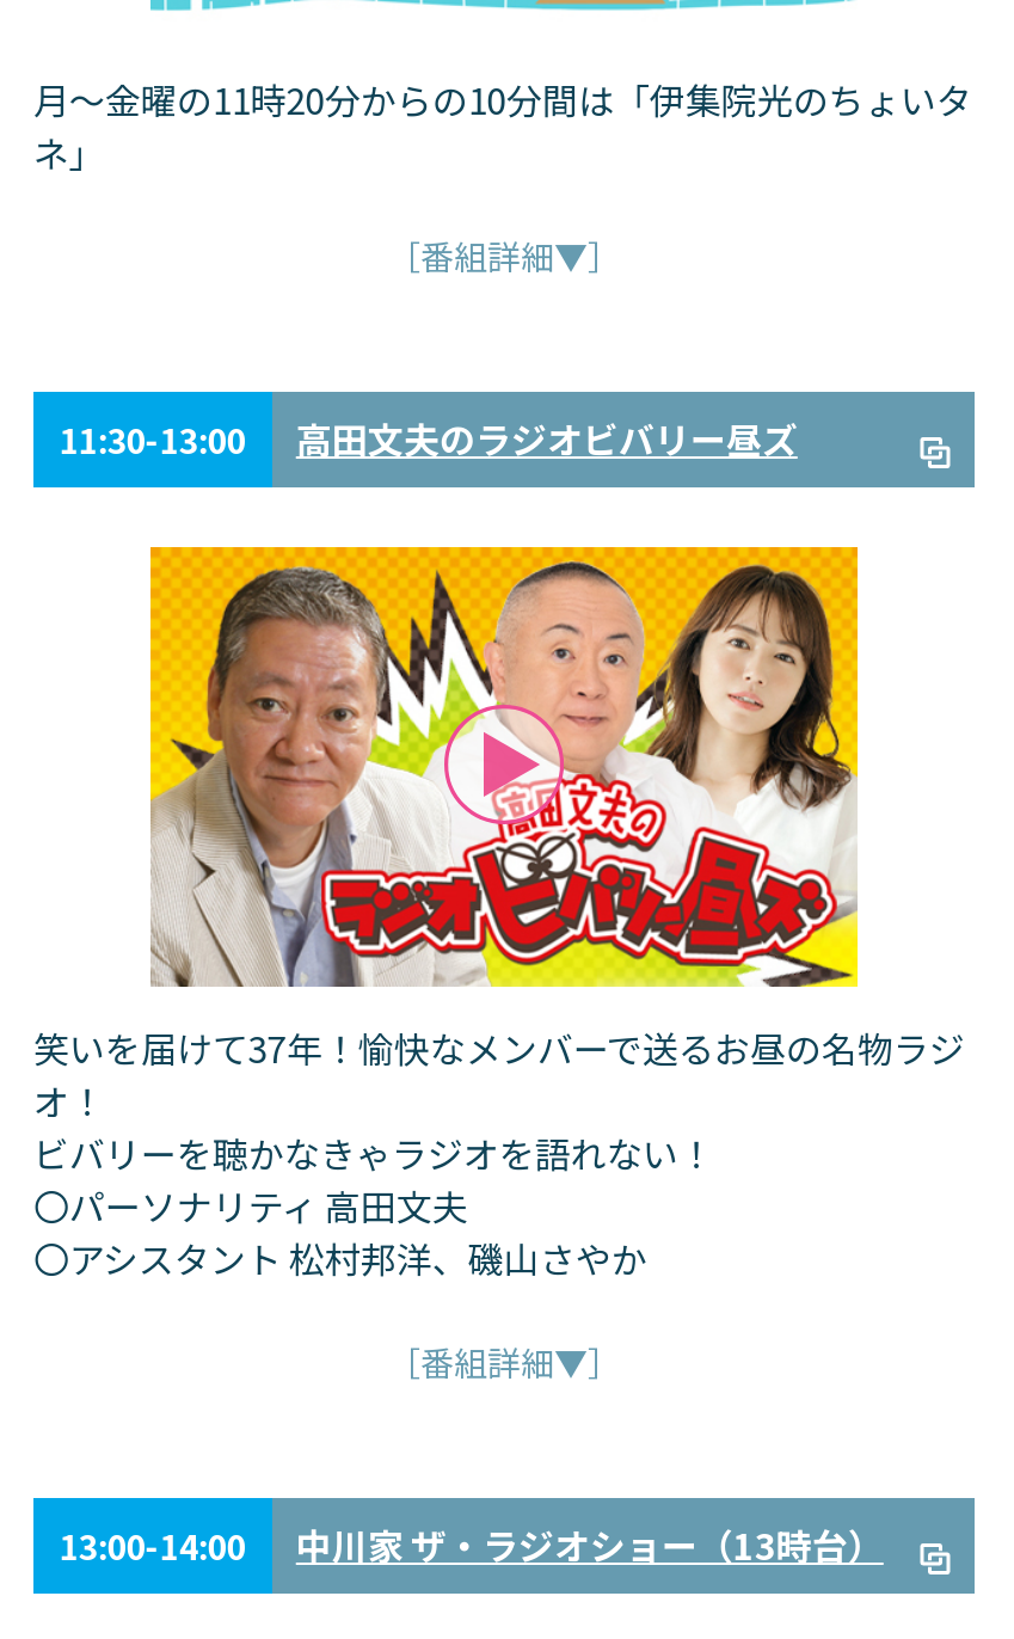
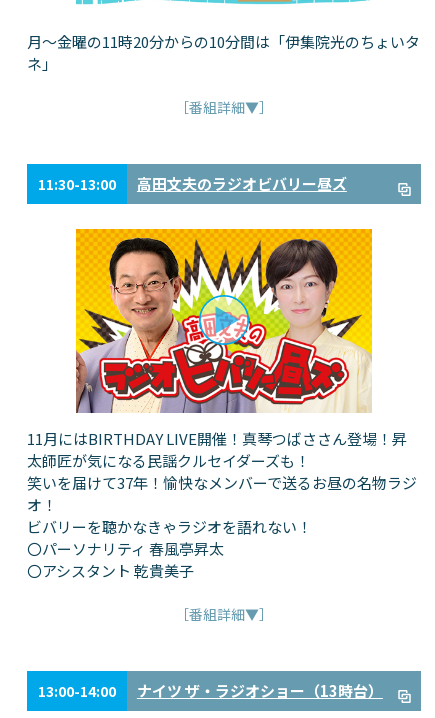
none -> [27,428,407,471] 11月にはBIRTHDAY LIVE開催！真琴つばささん登場！昇 | 太師匠が気になる民謡クルセイダーズも！
[150,559,858,901] [image] -> [76,235,372,414] [image]
[33,1181,647,1284] 〇パーソナリティ 高田文夫 | 〇アシスタント 松村邦洋、磯山さやか -> [27,538,224,581] 〇パーソナリティ 春風亭昇太 | 〇アシスタント 乾貴美子
[296,1520,884,1570] 中川家 ザ・ラジオショー（13時台） -> [137,680,383,701] ナイツ ザ・ラジオショー（13時台）

